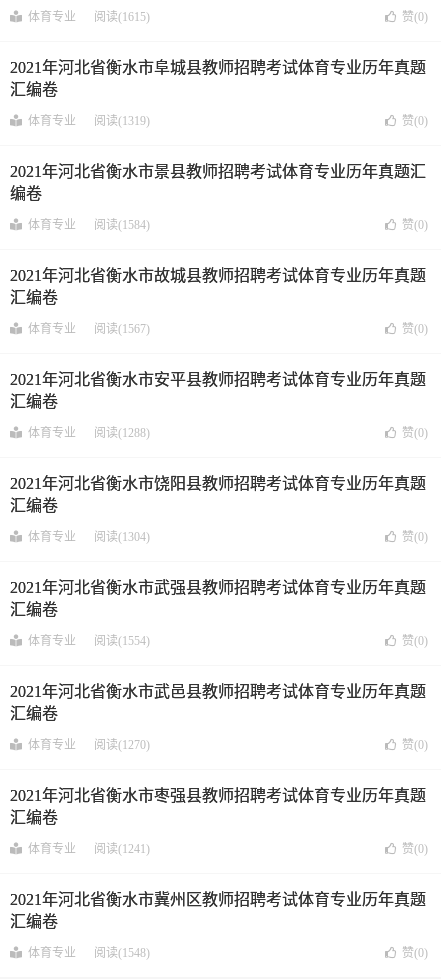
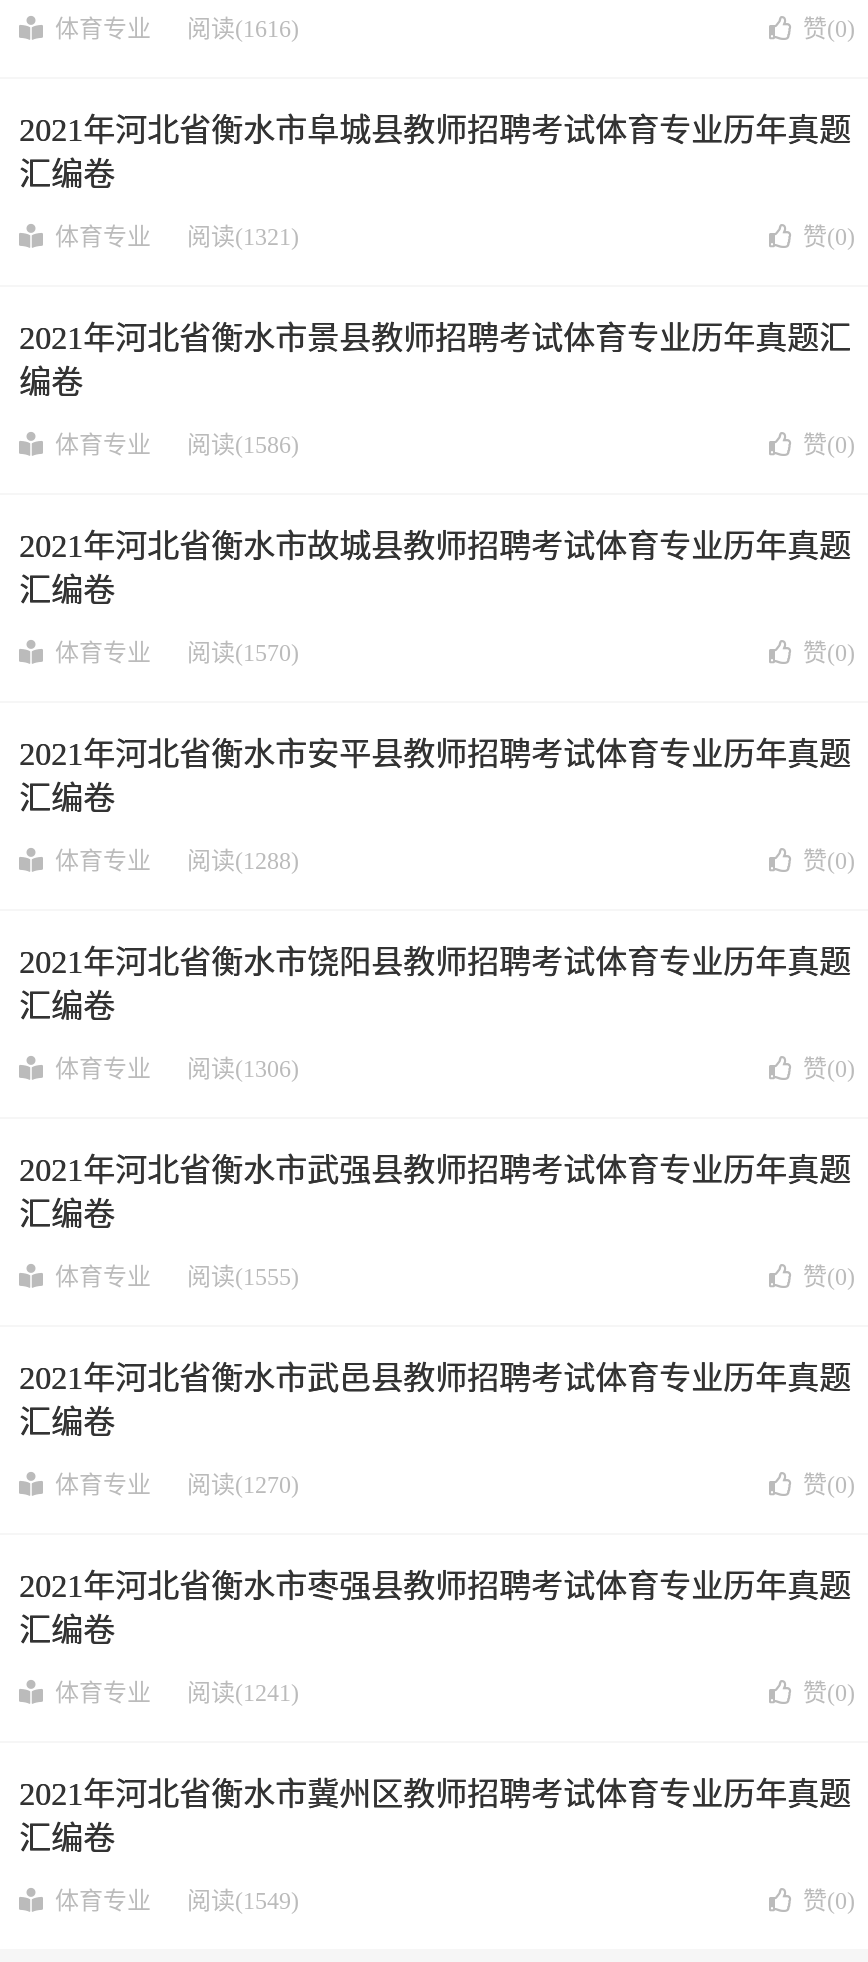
[28,10,150,24] 体育专业 阅读(1615) -> [55,15,299,43] 体育专业 阅读(1616)
[28,114,150,128] 体育专业 阅读(1319) -> [55,223,299,251] 体育专业 阅读(1321)
[28,218,150,232] 体育专业 阅读(1584) -> [55,431,299,459] 体育专业 阅读(1586)
[28,322,150,336] 体育专业 阅读(1567) -> [55,639,299,667] 体育专业 阅读(1570)
[28,530,150,544] 体育专业 阅读(1304) -> [55,1055,299,1083] 体育专业 阅读(1306)
[28,634,150,648] 体育专业 阅读(1554) -> [55,1263,299,1291] 体育专业 阅读(1555)
[28,946,150,960] 体育专业 阅读(1548) -> [55,1887,299,1915] 体育专业 阅读(1549)

